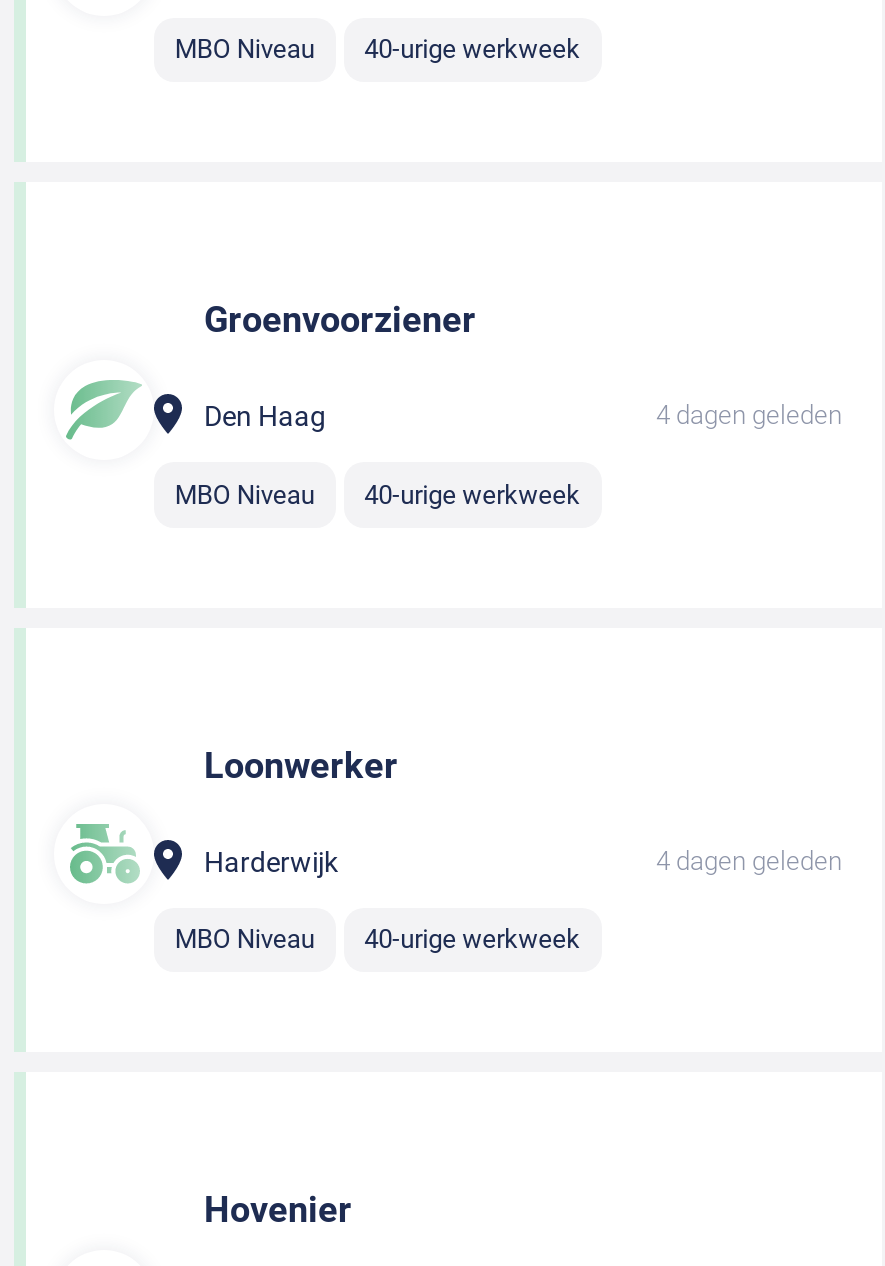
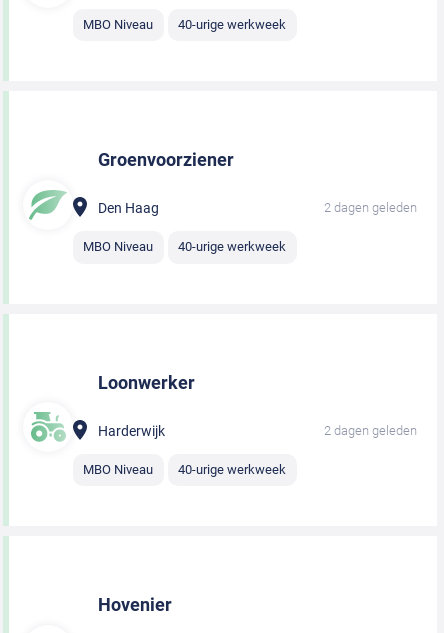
[656,400,842,430] 4 dagen geleden -> [324,200,417,215] 2 dagen geleden
[656,845,842,875] 4 dagen geleden -> [324,423,417,438] 2 dagen geleden

